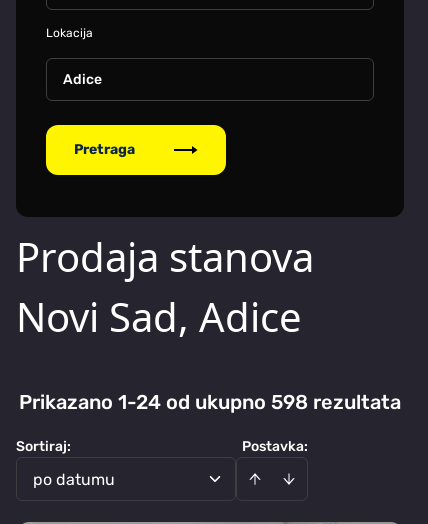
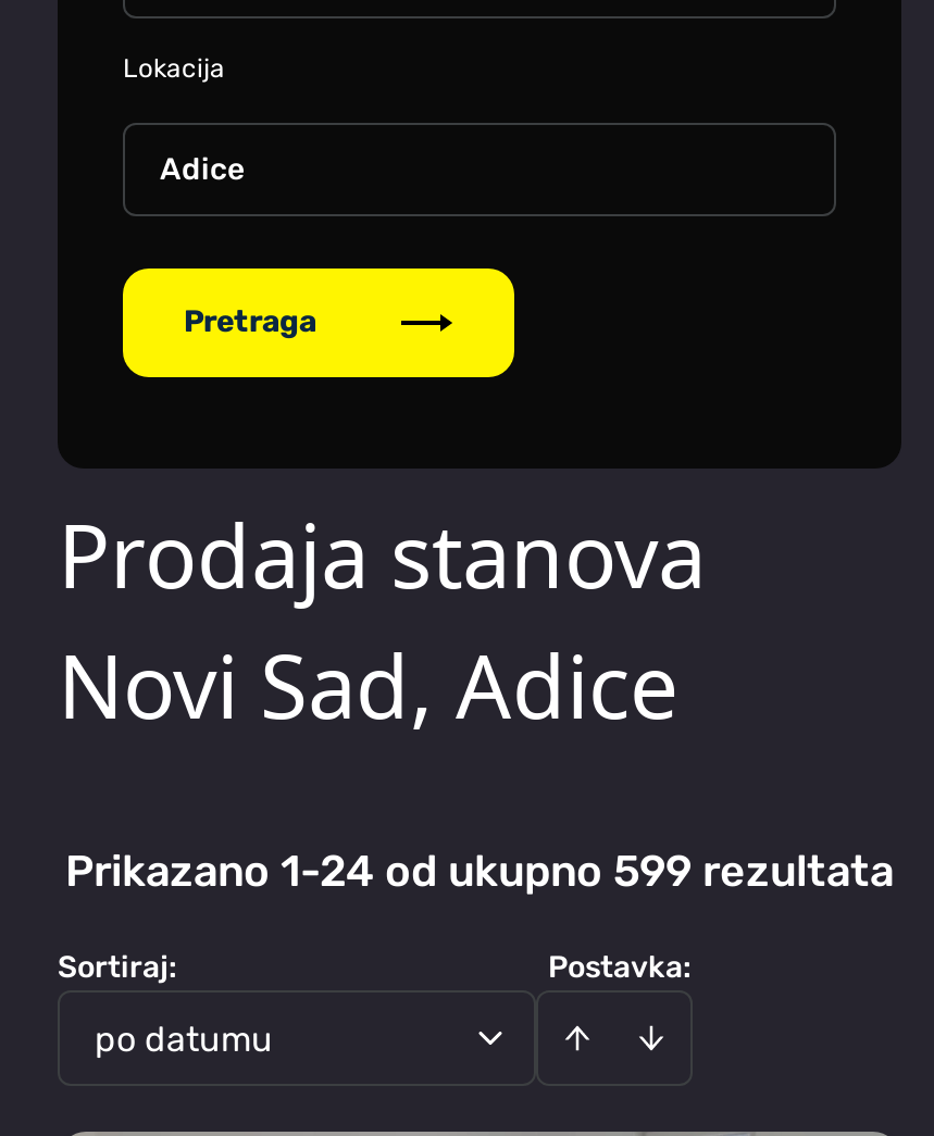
[19,390,401,414] Prikazano 1-24 od ukupno 598 rezultata -> [65,845,894,897] Prikazano 1-24 od ukupno 599 rezultata

